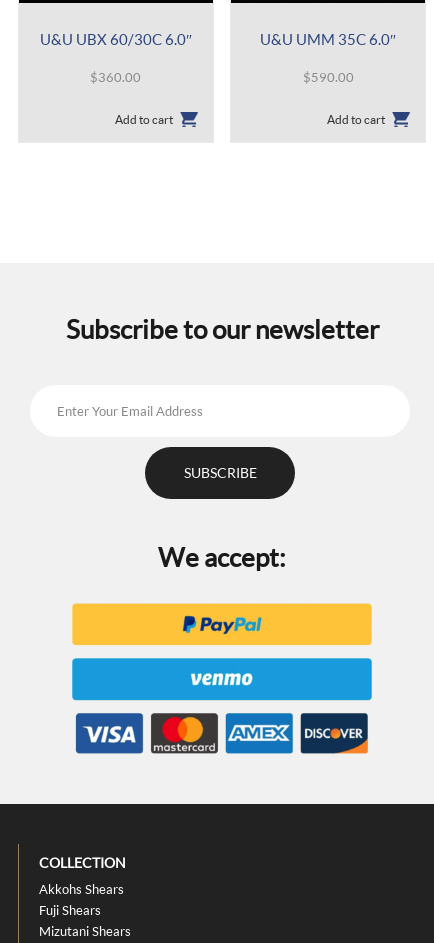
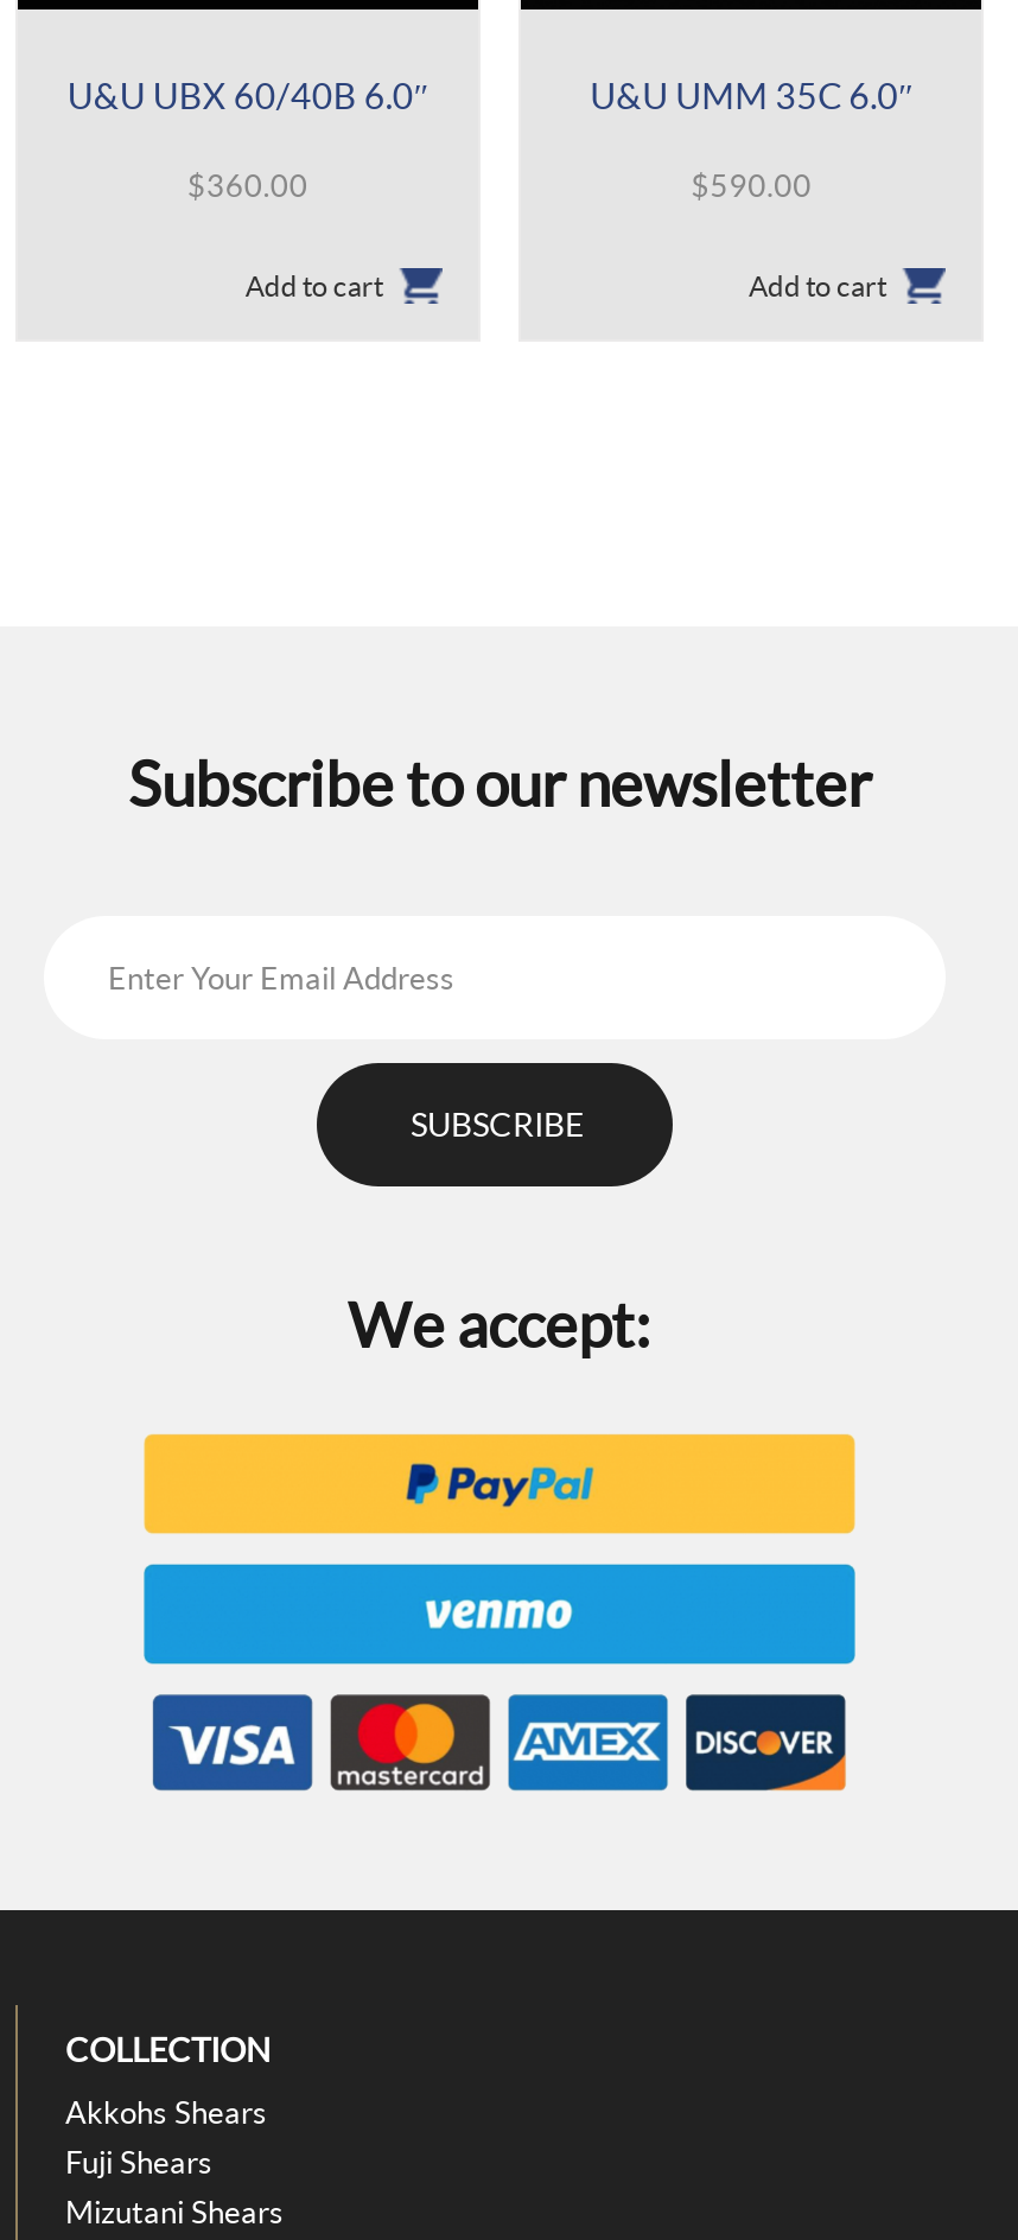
[40,30,192,48] U&U UBX 60/30C 6.0″ -> [67,74,428,117] U&U UBX 60/40B 6.0″

